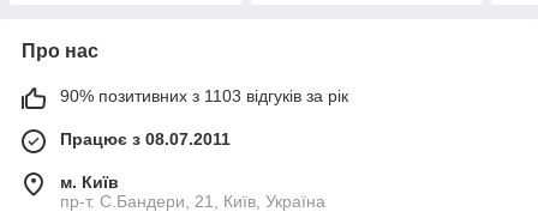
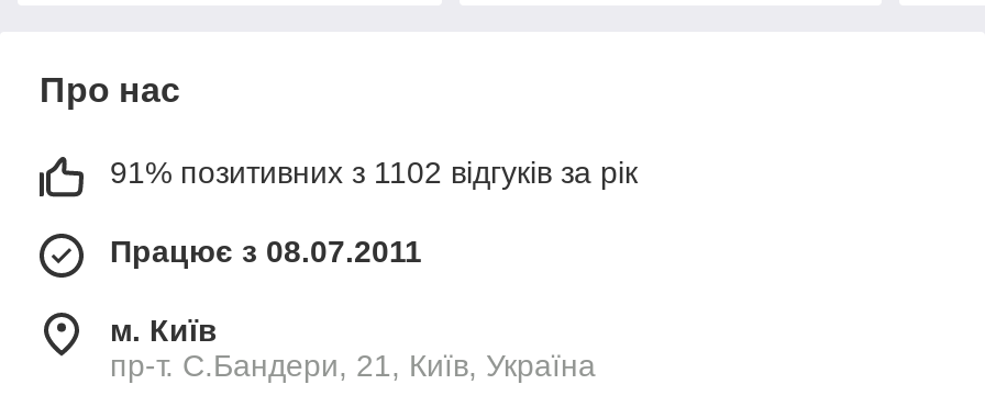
[60,87,348,106] 90% позитивних з 1103 відгуків за рік -> [110,156,638,191] 91% позитивних з 1102 відгуків за рік

